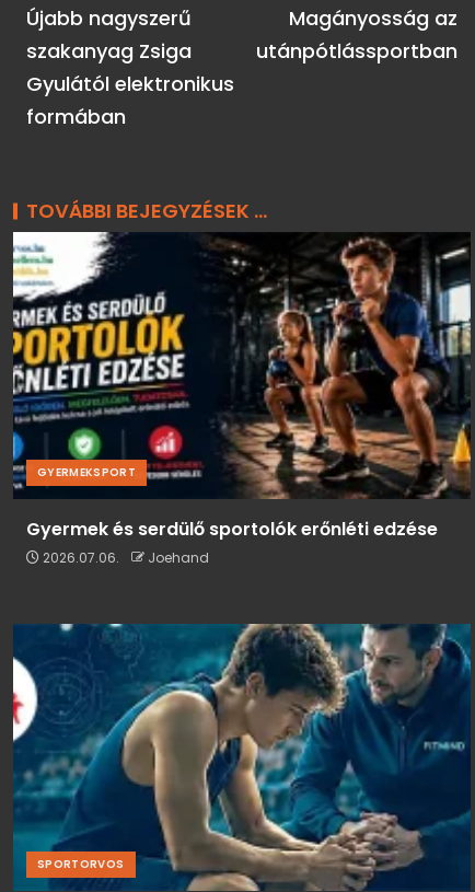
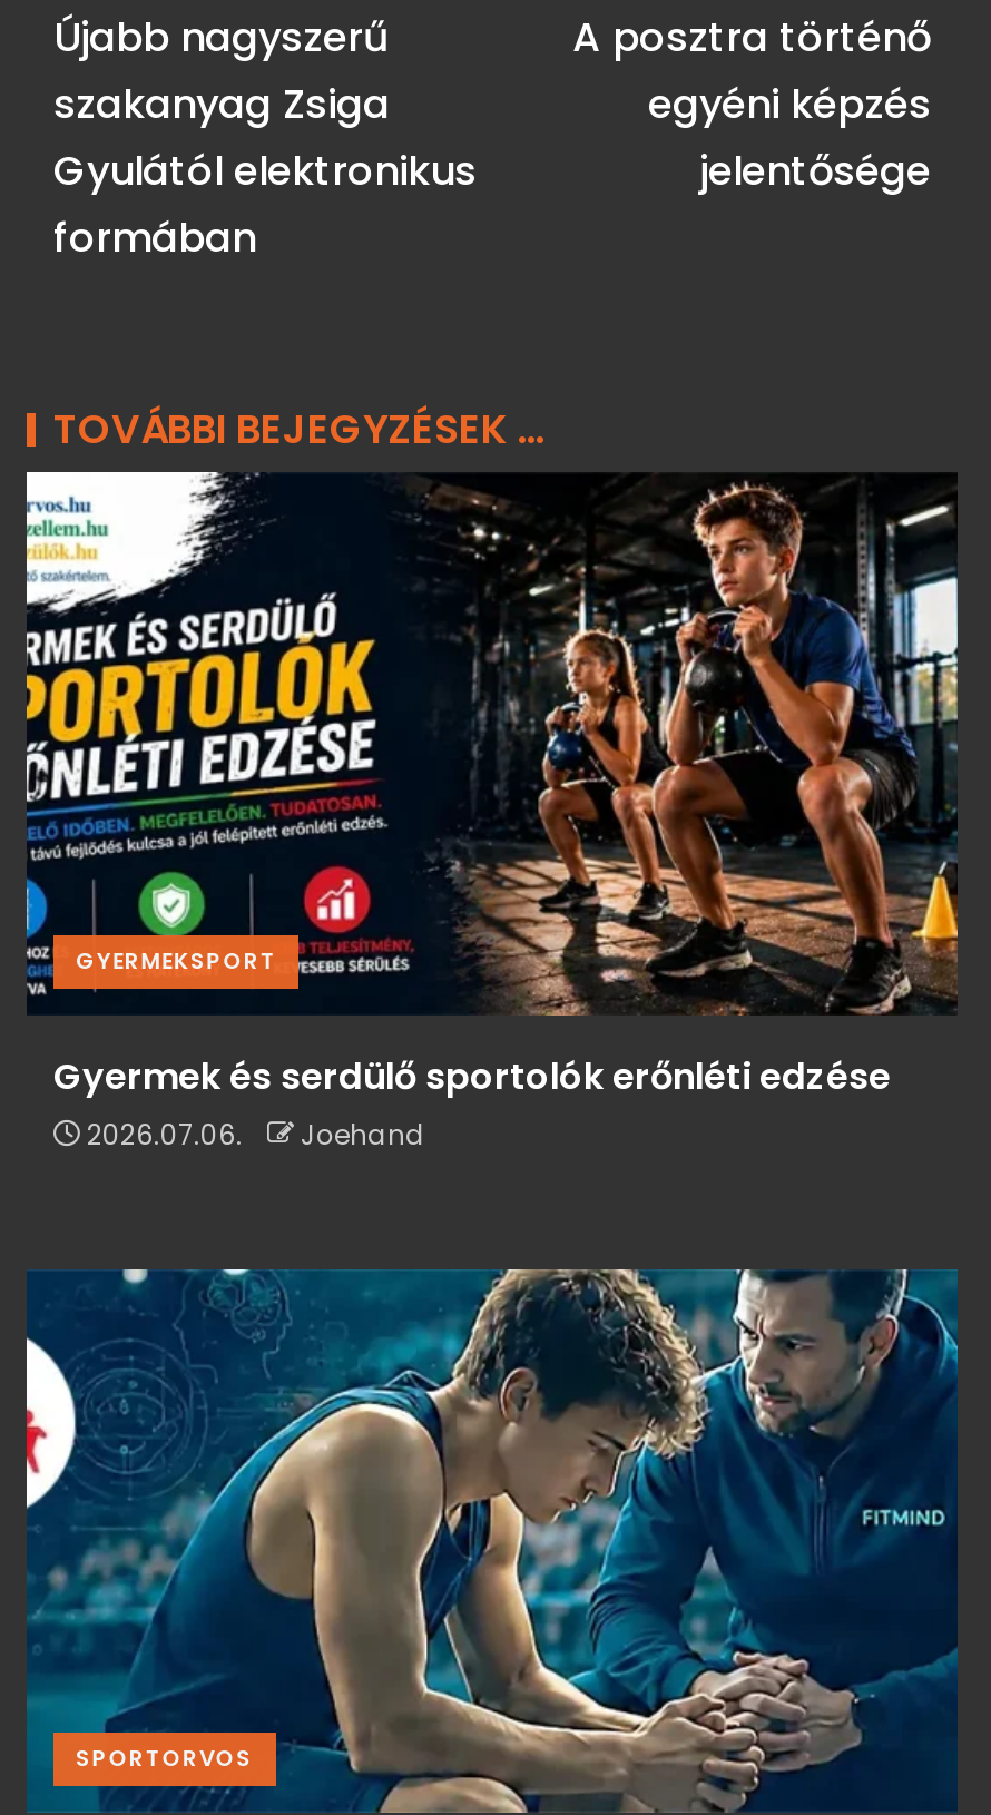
[256,4,457,64] Magányosság az | utánpótlássportban -> [572,8,931,198] A posztra történő | egyéni képzés | jelentősége

